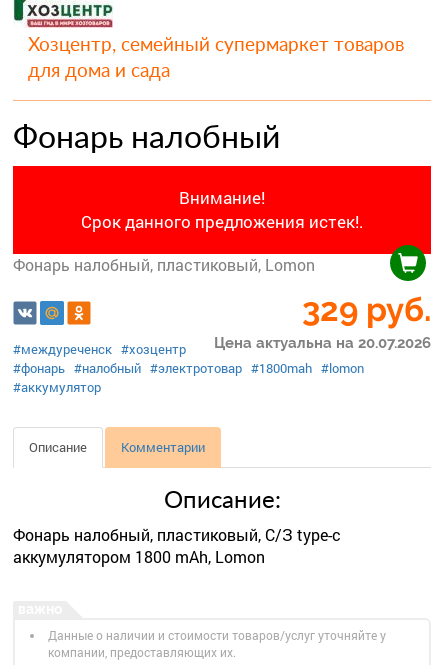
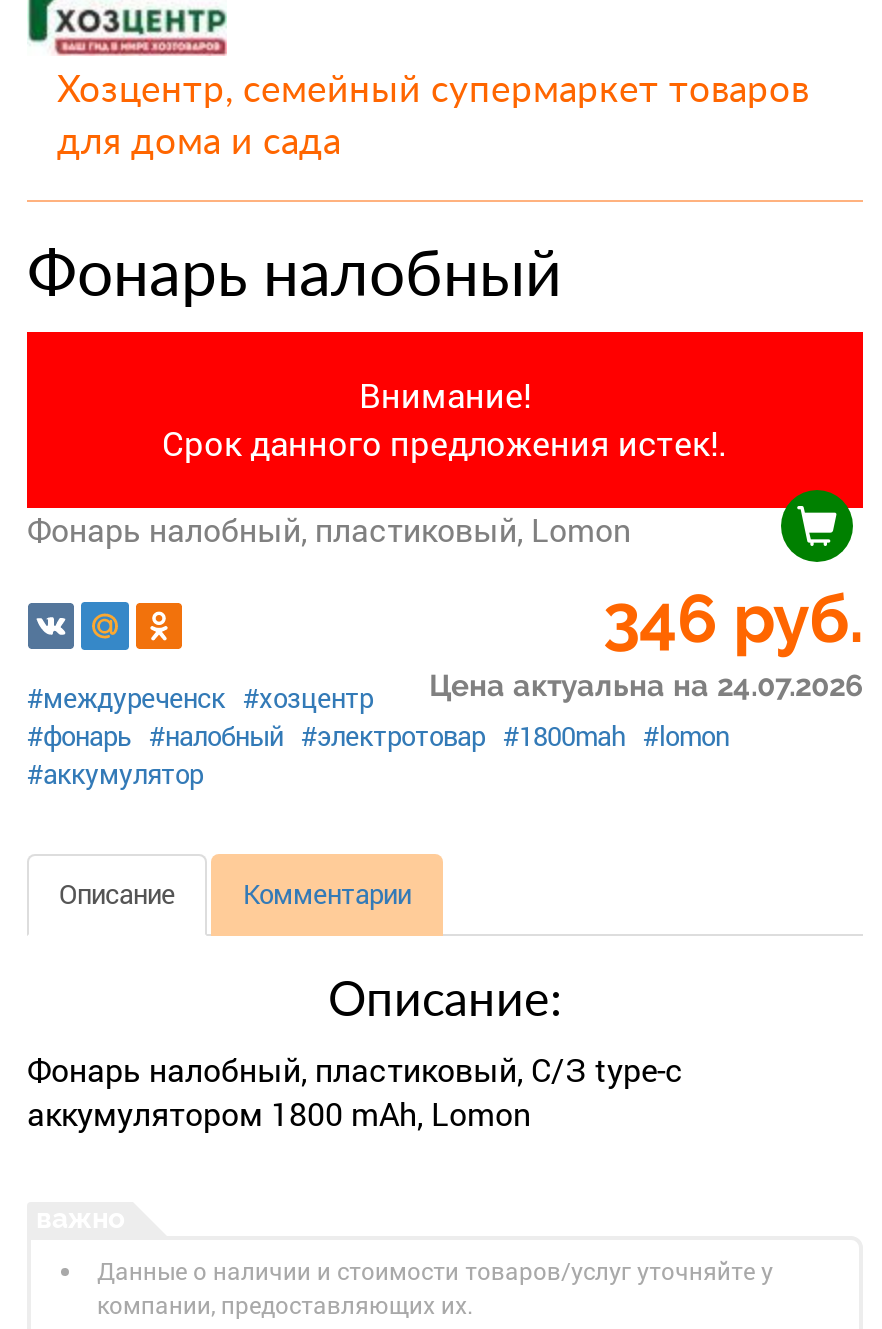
[302,290,431,329] 329 руб. -> [603,580,863,658] 346 руб.
[214,334,431,352] Цена актуальна на 20.07.2026 -> [429,668,863,704] Цена актуальна на 24.07.2026

